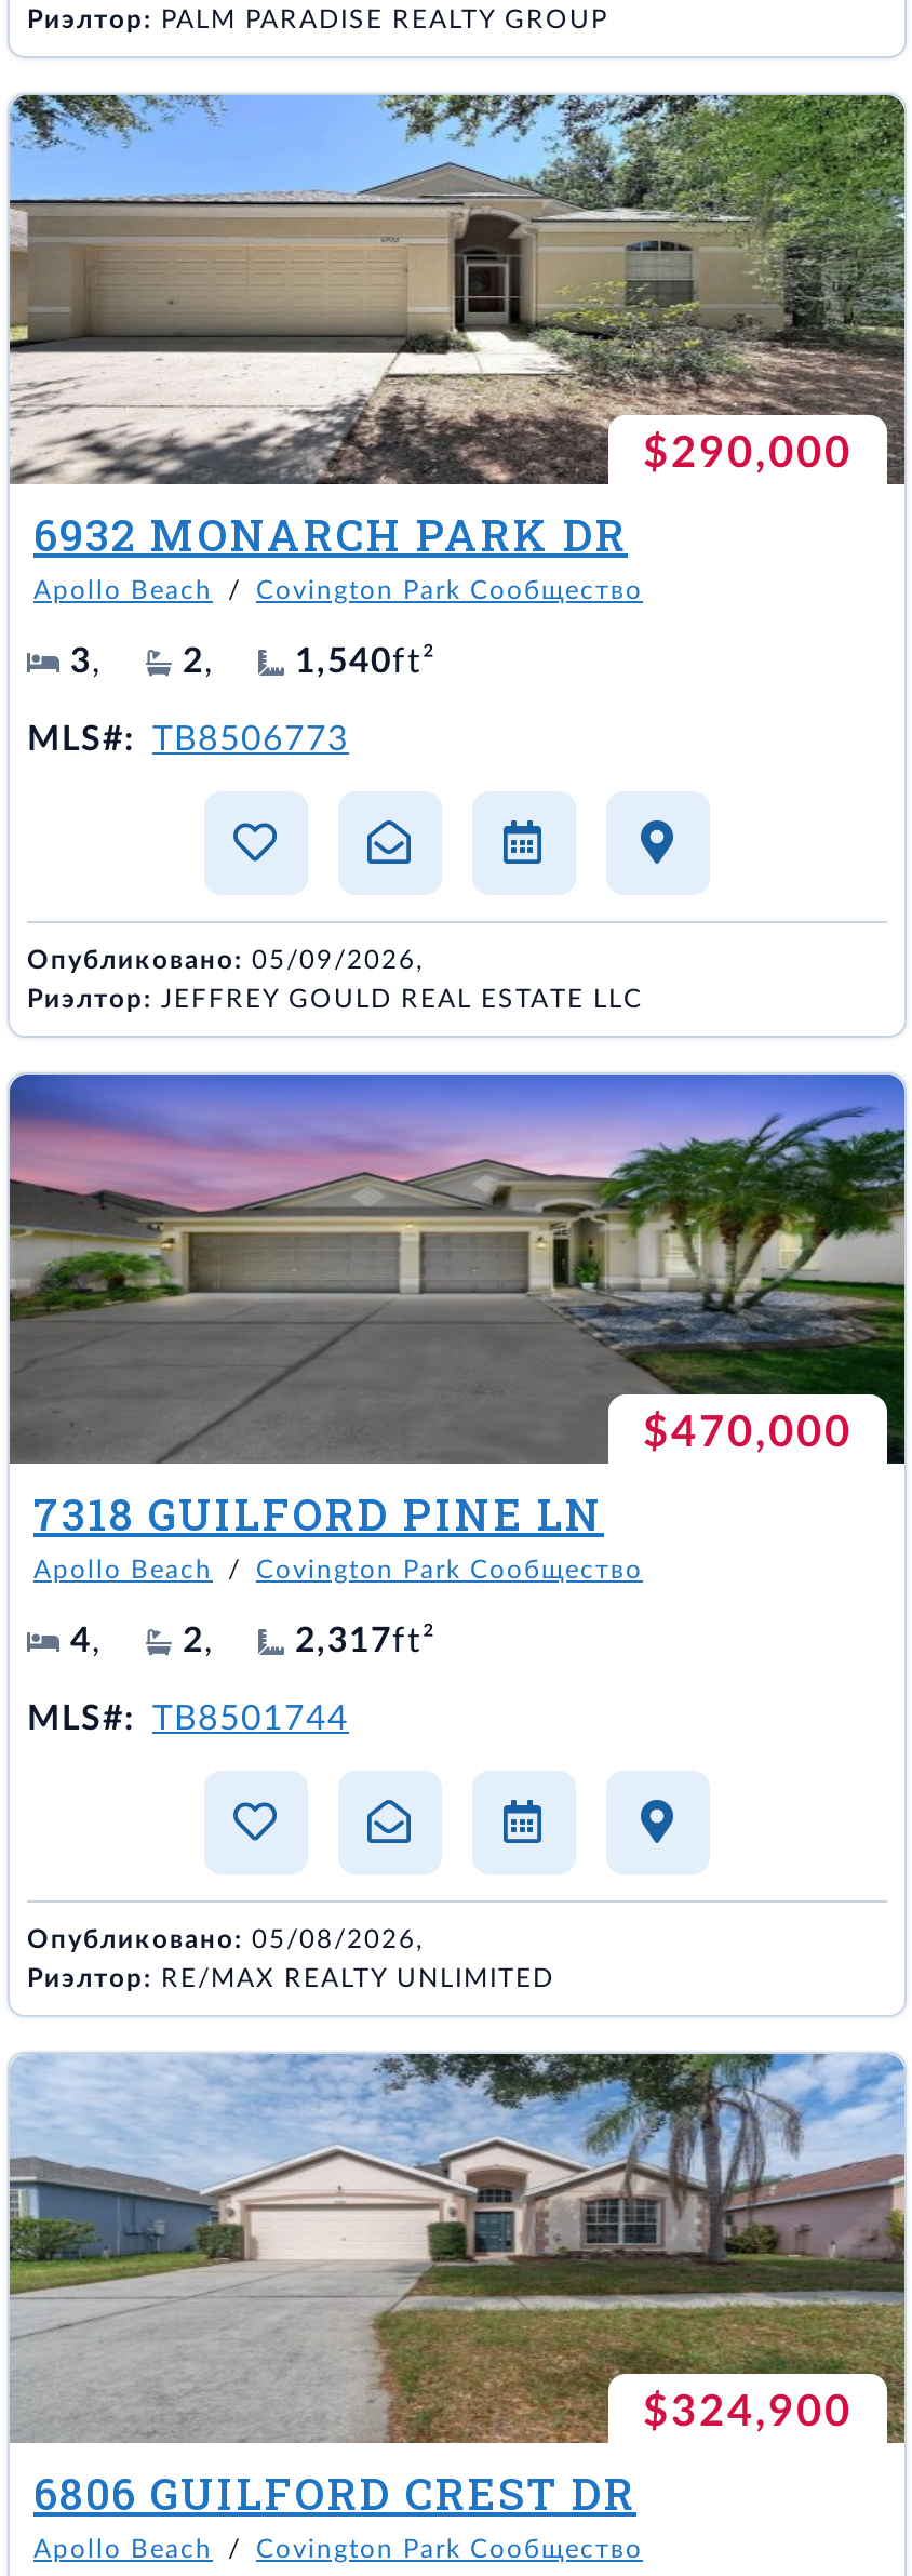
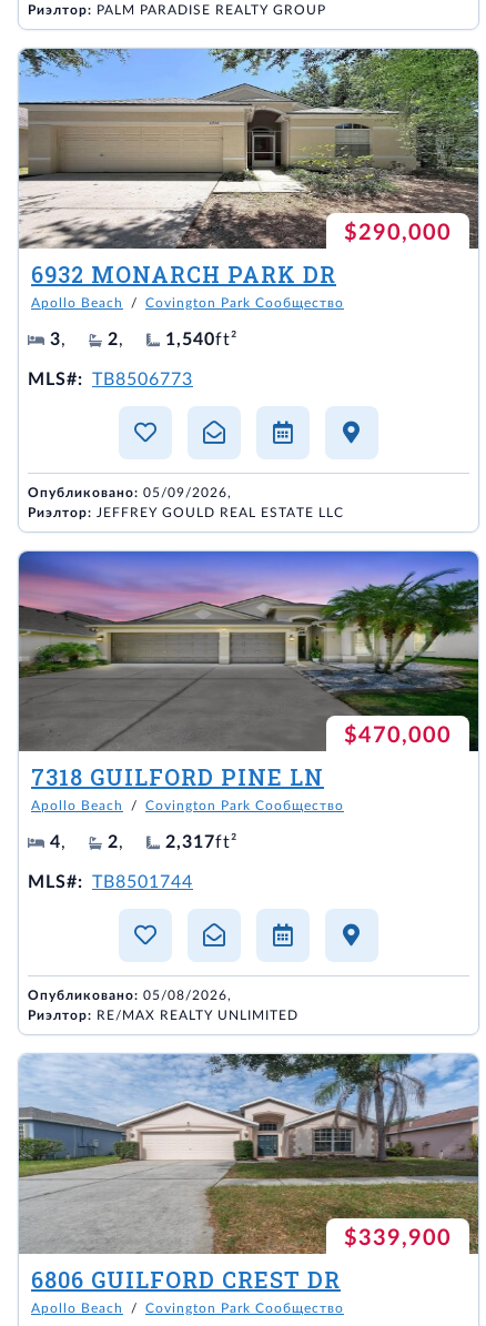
[643,2392,853,2435] $324,900 -> [344,1228,452,1250] $339,900

